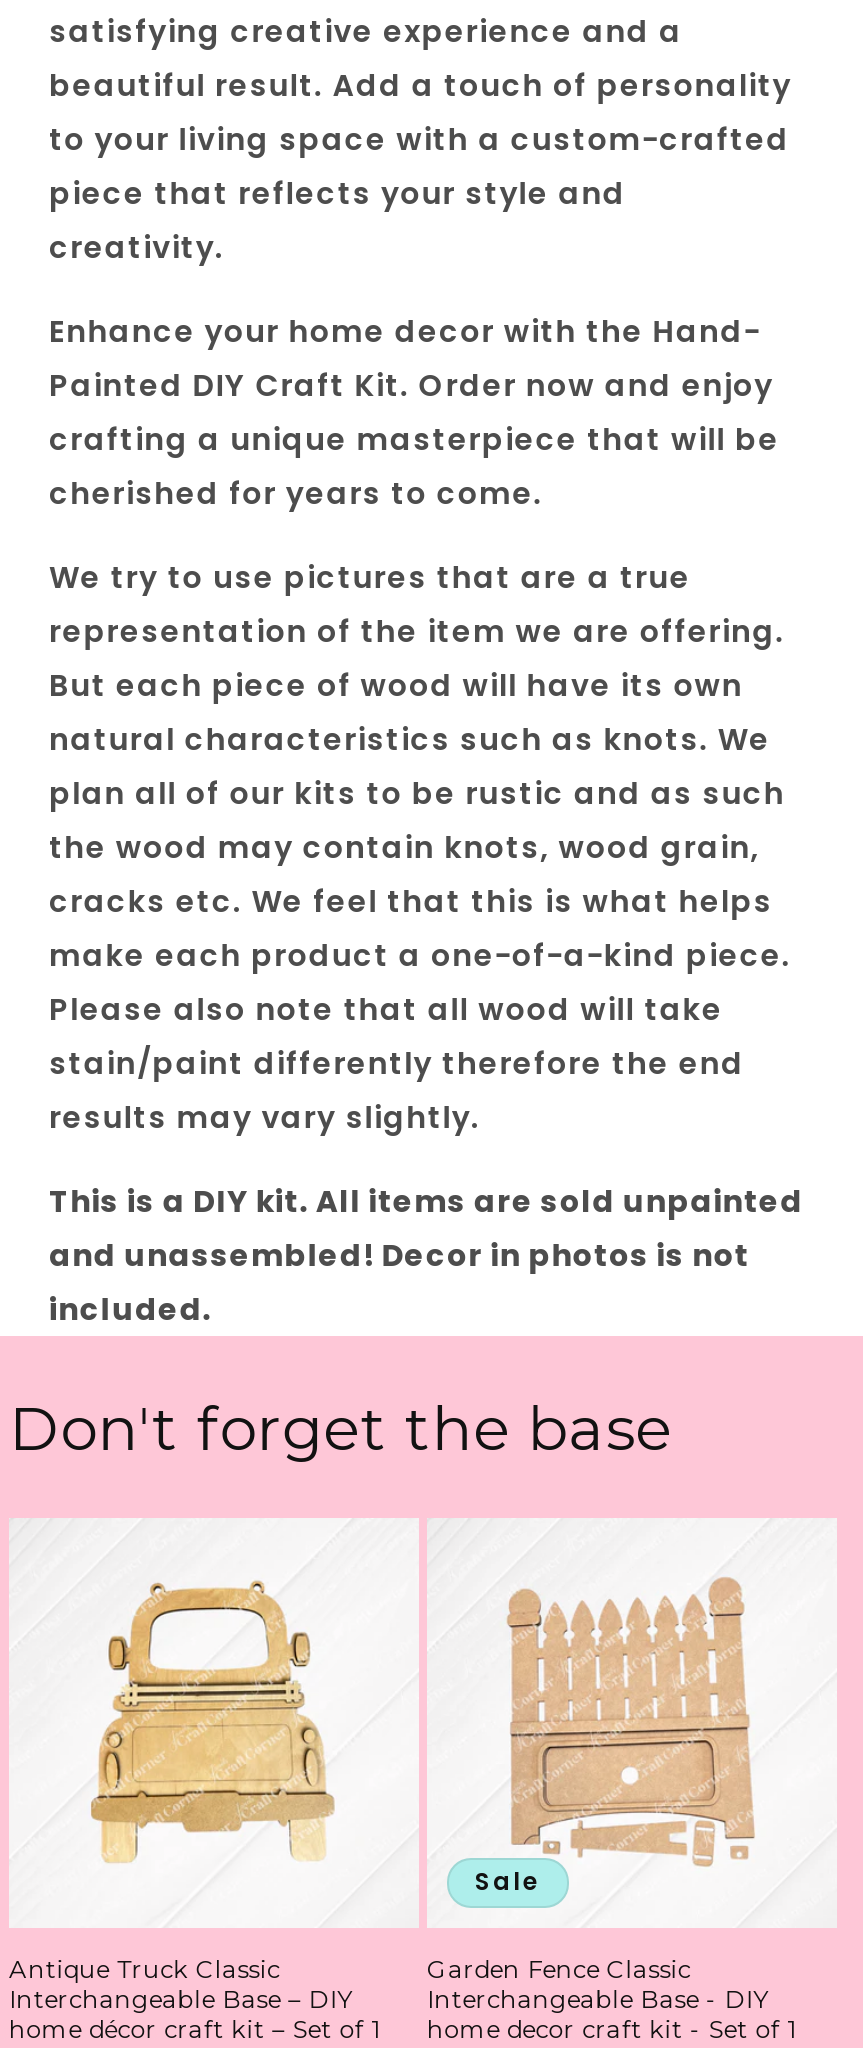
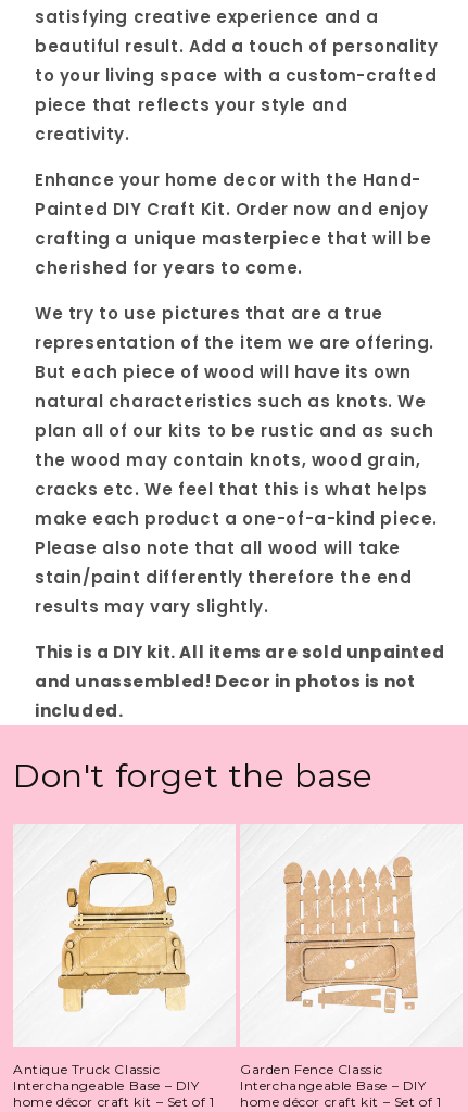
[475,1863,541,1897] Sale -> none
[427,1983,768,2013] Interchangeable Base - DIY -> [240,1077,426,1093] Interchangeable Base – DIY
[427,2013,796,2043] home decor craft kit - Set of 1 -> [240,1093,442,1109] home décor craft kit – Set of 1

